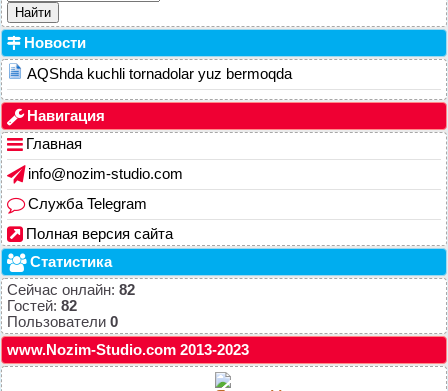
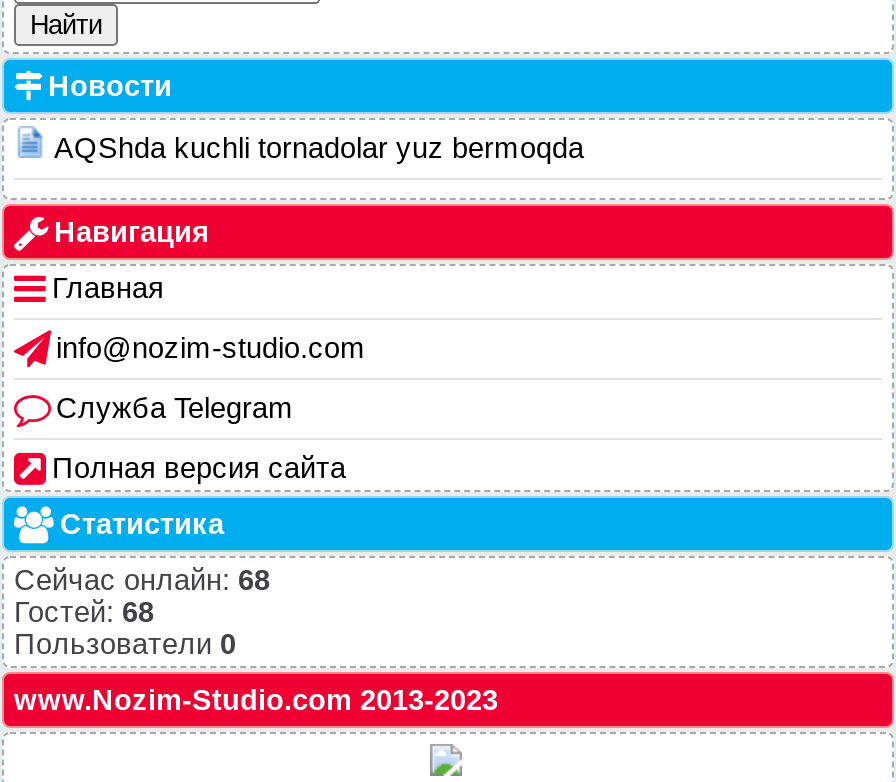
[7,282,135,298] Сейчас онлайн: 82 -> [14,564,270,596] Сейчас онлайн: 68
[7,298,77,314] Гостей: 82 -> [14,596,154,628] Гостей: 68

